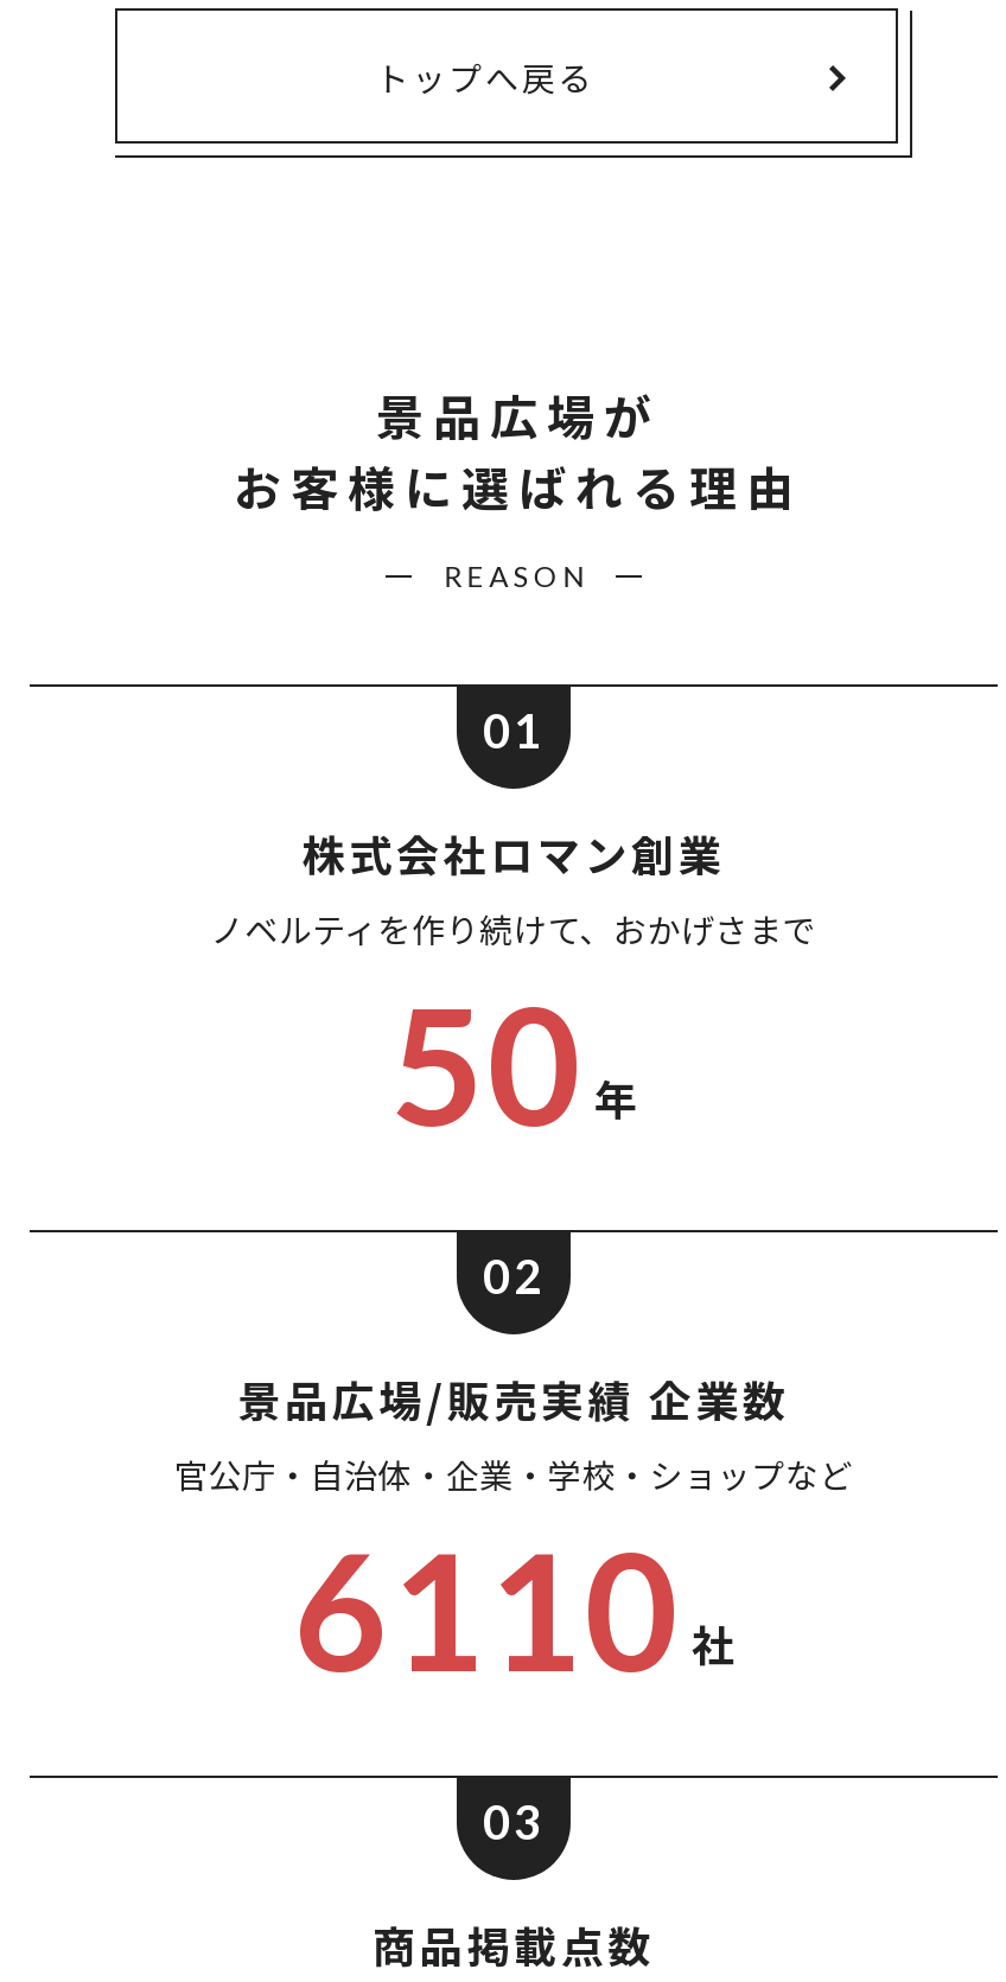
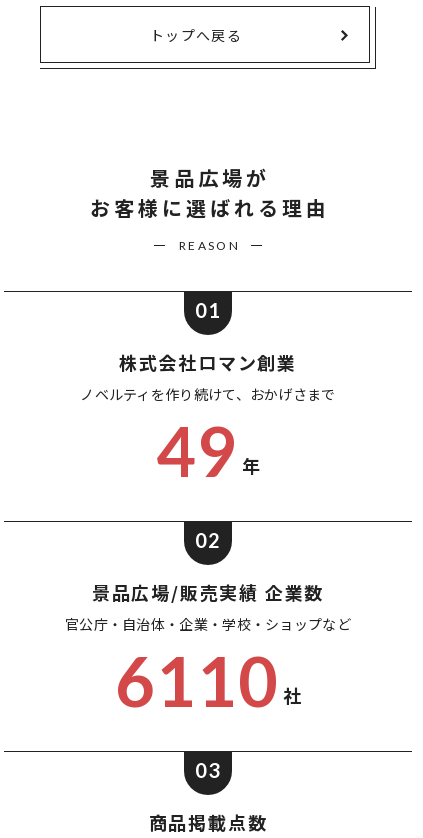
[390,967,637,1159] 50 年 -> [156,410,260,491] 49 年

